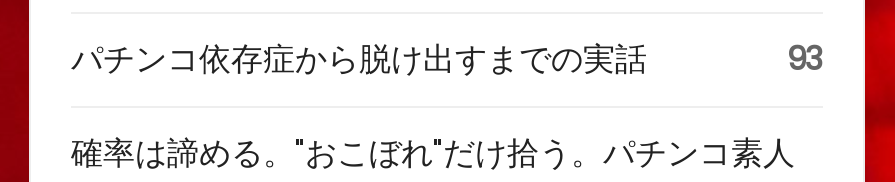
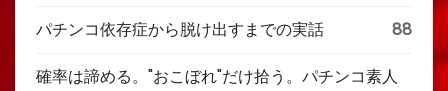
[787,36,823,82] 93 -> [392,18,412,41] 88

